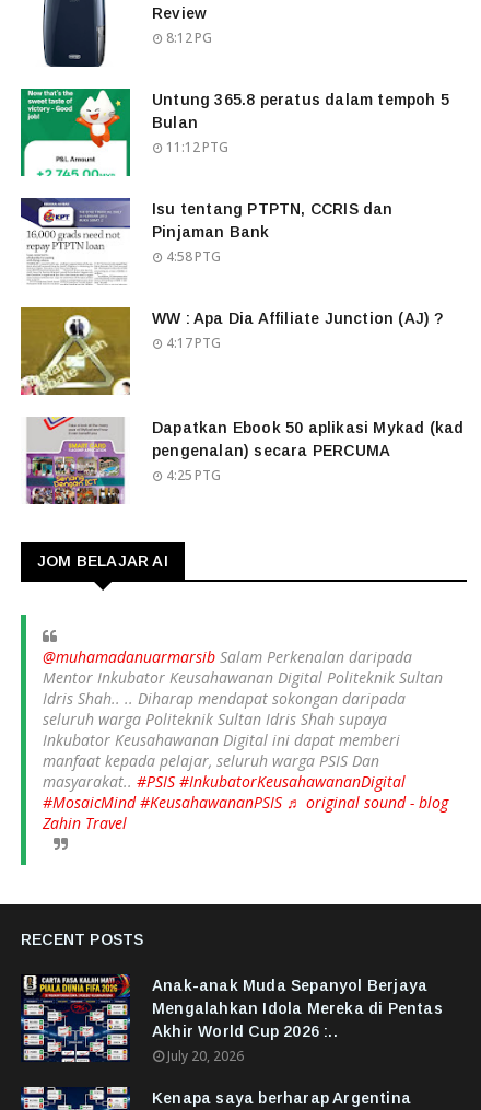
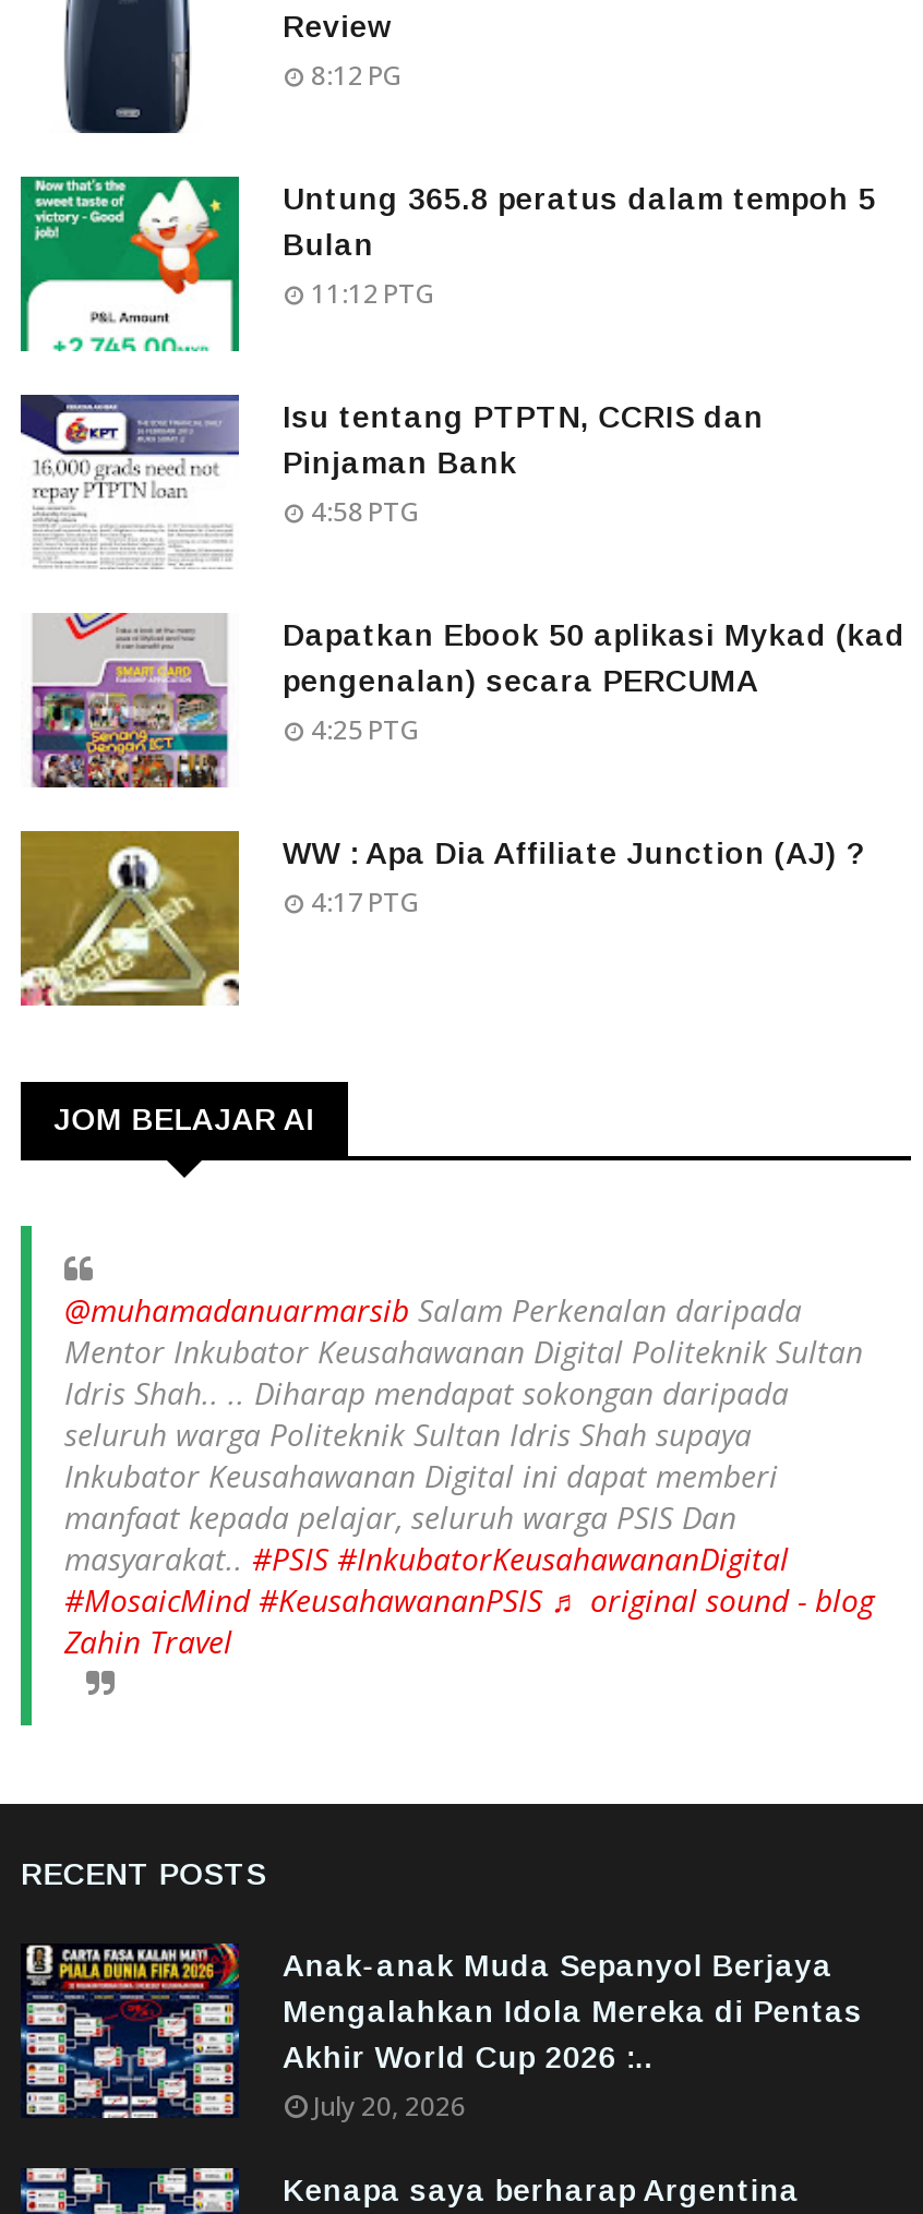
moved [20,306,443,396] -> [19,829,864,1008]: [image] | WW : Apa Dia Affiliate Junction (AJ) ? | 4:17 PTG
moved [22,414,464,506] -> [23,609,905,792]: [image] | Dapatkan Ebook 50 aplikasi Mykad (kad | pengenalan) secara PERCUMA | 4:25 PTG

